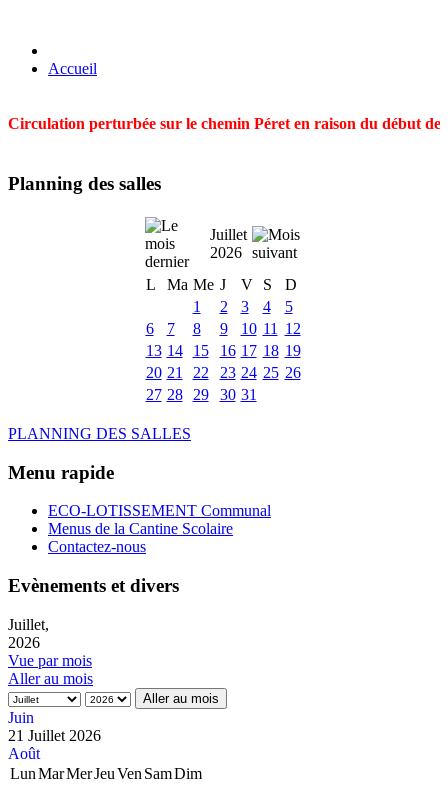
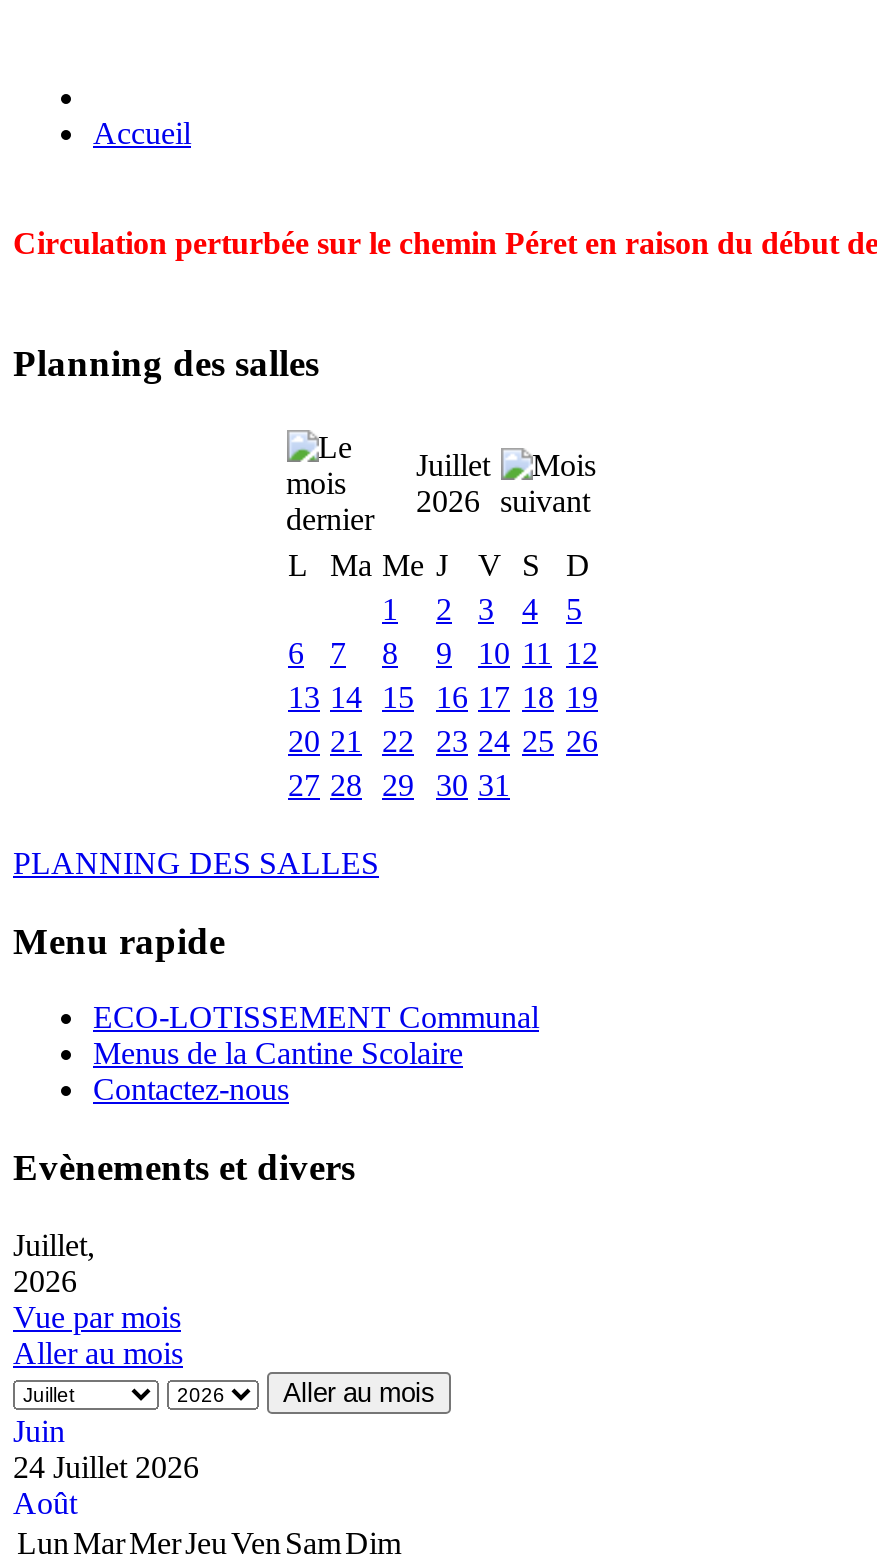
[8,727,101,744] 21 Juillet 2026 -> [13,1450,199,1484] 24 Juillet 2026

